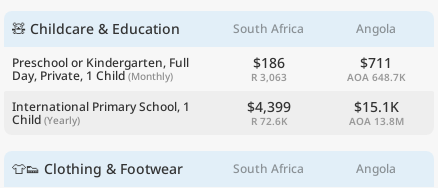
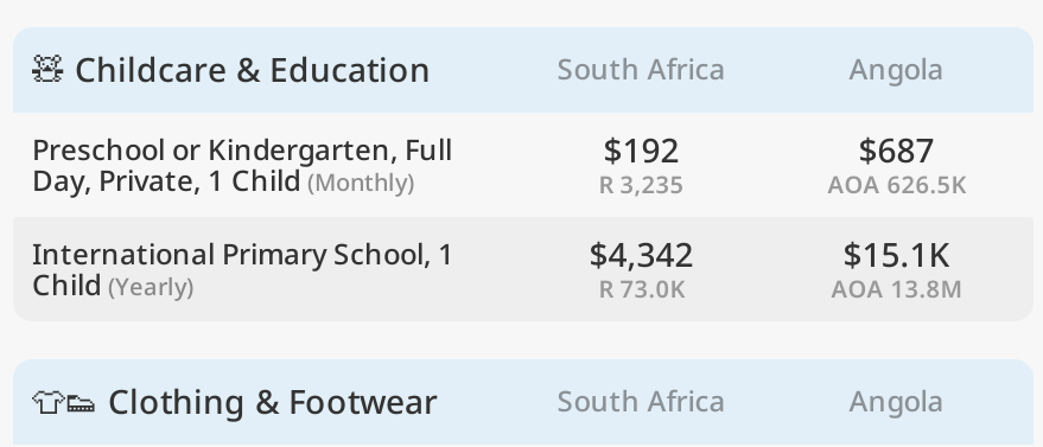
[253,53,285,72] $186 -> [603,127,679,172] $192
[360,53,392,72] $711 -> [858,127,934,172] $687
[251,70,287,84] R 3,063 -> [599,168,684,201] R 3,235
[347,70,405,84] AOA 648.7K -> [828,168,965,201] AOA 626.5K
[247,97,291,116] $4,399 -> [589,232,694,277] $4,342
[251,114,287,128] R 72.6K -> [599,272,684,305] R 73.0K

